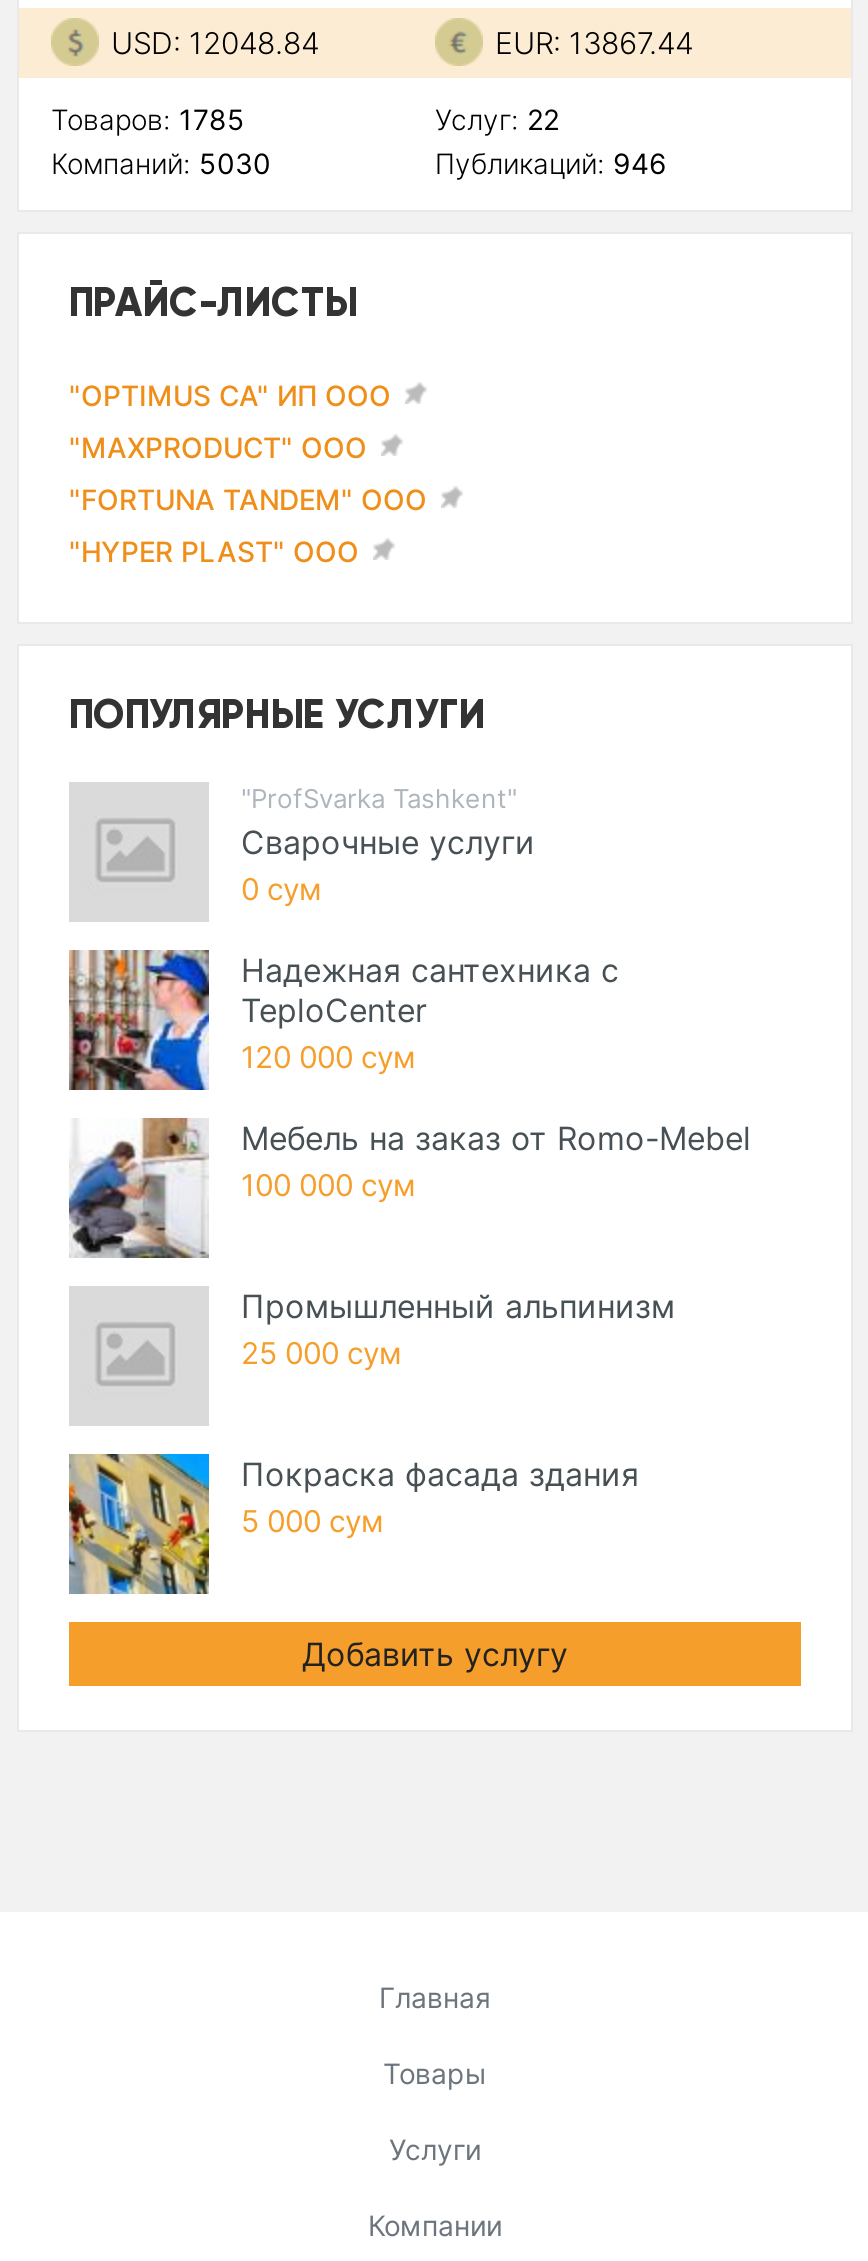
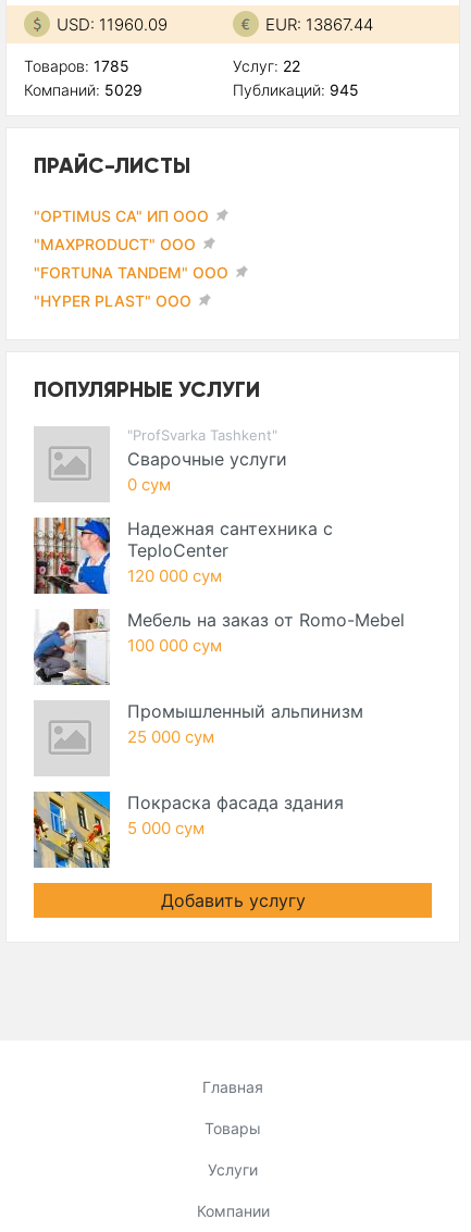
[111,24,319,62] USD: 12048.84 -> [57,14,168,35] USD: 11960.09
[51,146,271,180] Компаний: 5030 -> [24,81,142,99] Компаний: 5029
[435,146,667,180] Публикаций: 946 -> [233,81,359,99] Публикаций: 945

